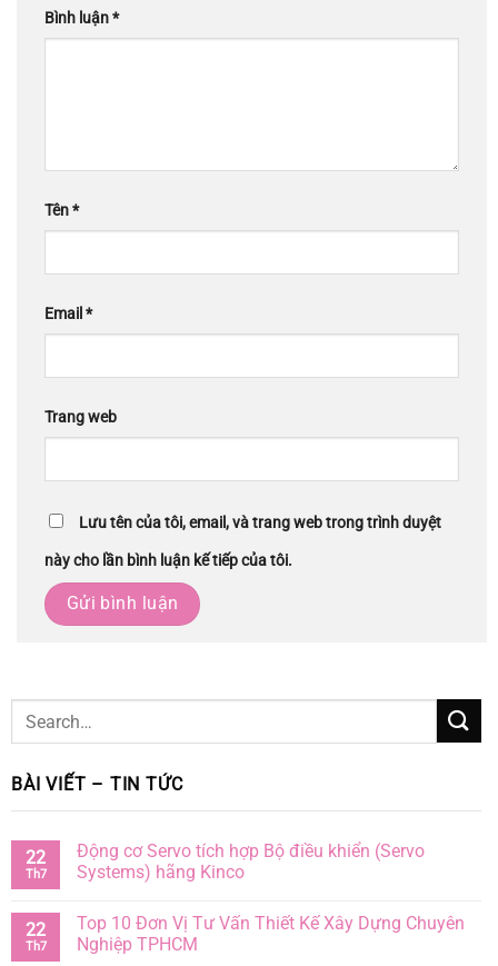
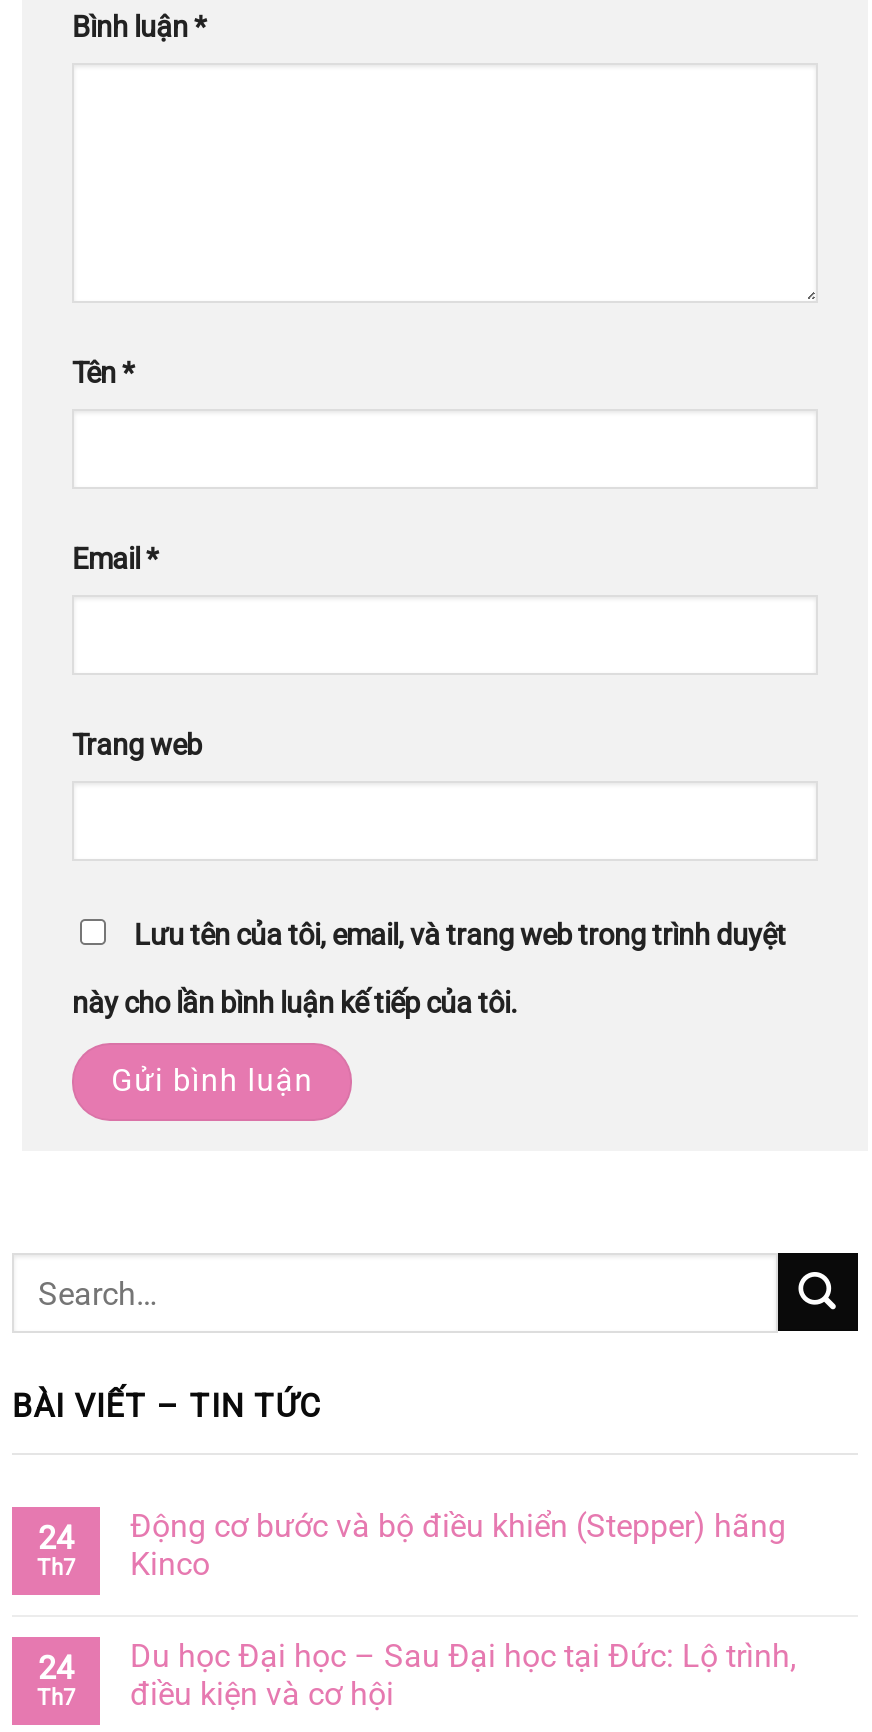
[77,840,425,882] Động cơ Servo tích hợp Bộ điều khiển (Servo | Systems) hãng Kinco -> [130,1506,786,1582] Động cơ bước và bộ điều khiển (Stepper) hãng | Kinco
[26,847,46,868] 22 -> [38,1518,74,1556] 24
[77,912,465,954] Top 10 Đơn Vị Tư Vấn Thiết Kế Xây Dựng Chuyên | Nghiệp TPHCM -> [130,1636,796,1712] Du học Đại học – Sau Đại học tại Đức: Lộ trình, | điều kiện và cơ hội
[26,919,46,940] 22 -> [38,1648,74,1686] 24

